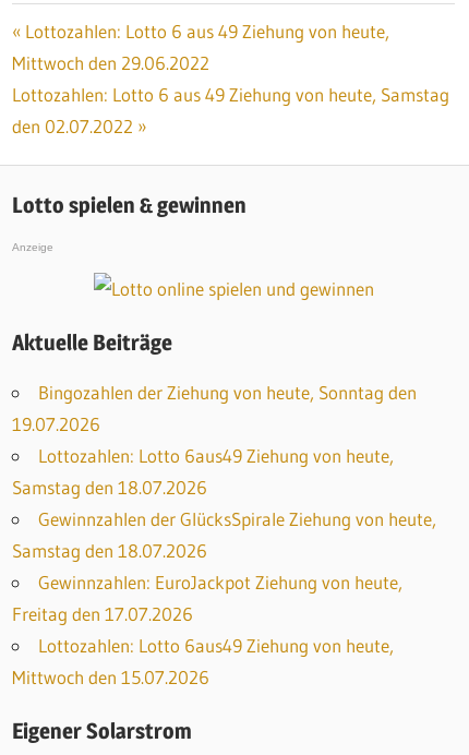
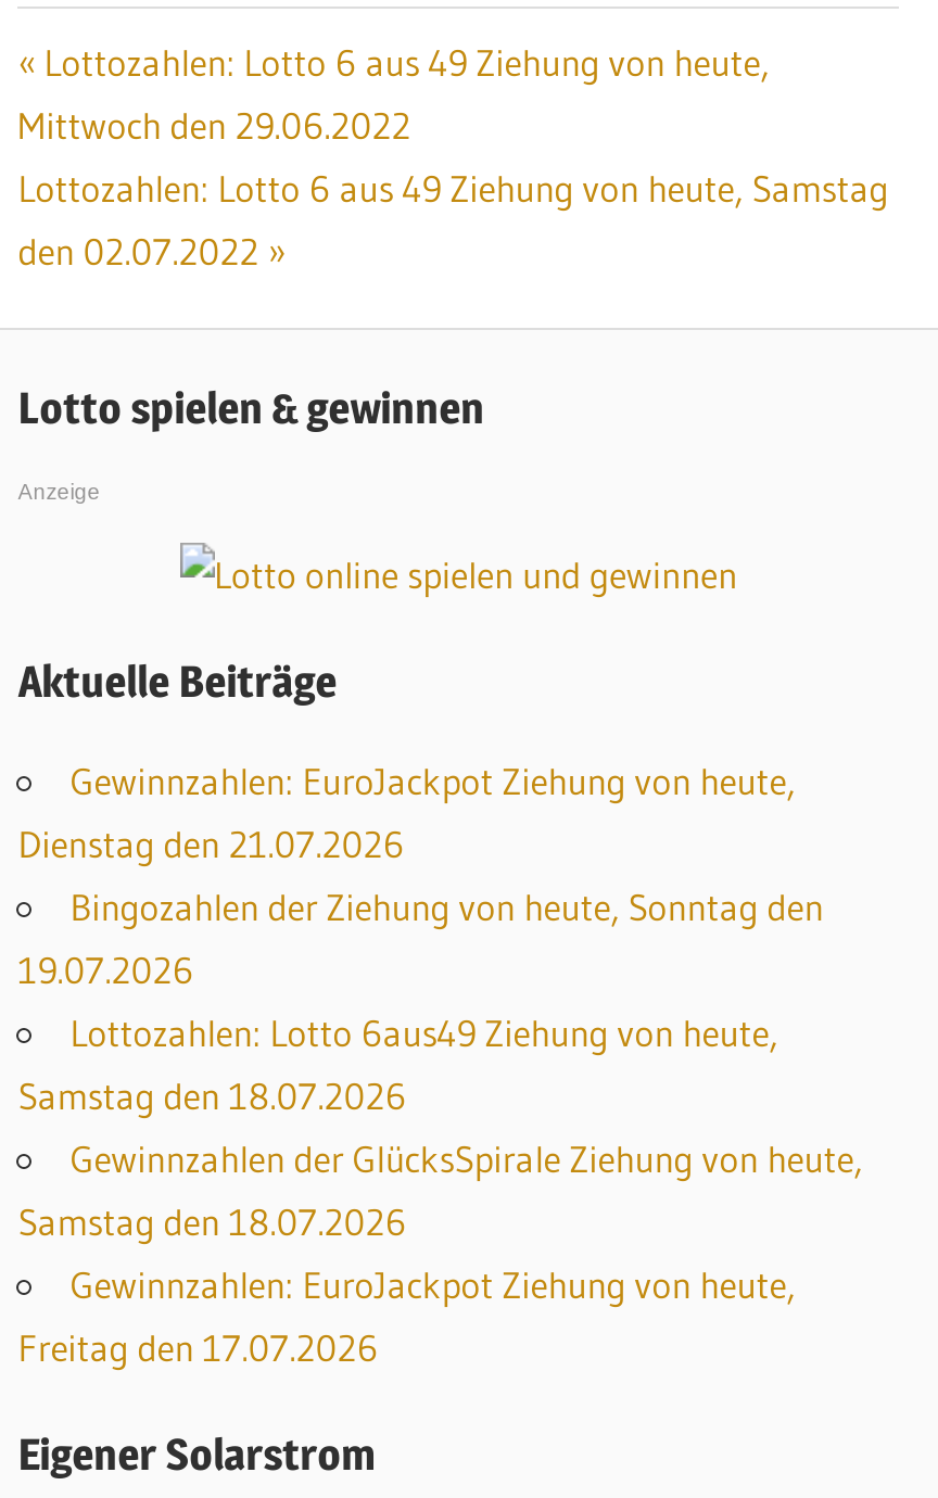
none -> [18,758,795,867] Gewinnzahlen: EuroJackpot Ziehung von heute, | Dienstag den 21.07.2026
moved [12,381,436,625] -> [18,884,862,1370]: Bingozahlen der Ziehung von heute, Sonntag den | 19.07.2026 | Lottozahlen: Lotto 6aus49 Ziehung von heute, | Samstag den 18.07.2026 | Gewinnzahlen der GlücksSpirale Ziehung von heute, | Samstag den 18.07.2026 | Gewinnzahlen: EuroJackpot Ziehung von heute, | Freitag den 17.07.2026
[12,634,394,689] Lottozahlen: Lotto 6aus49 Ziehung von heute, | Mittwoch den 15.07.2026 -> none

